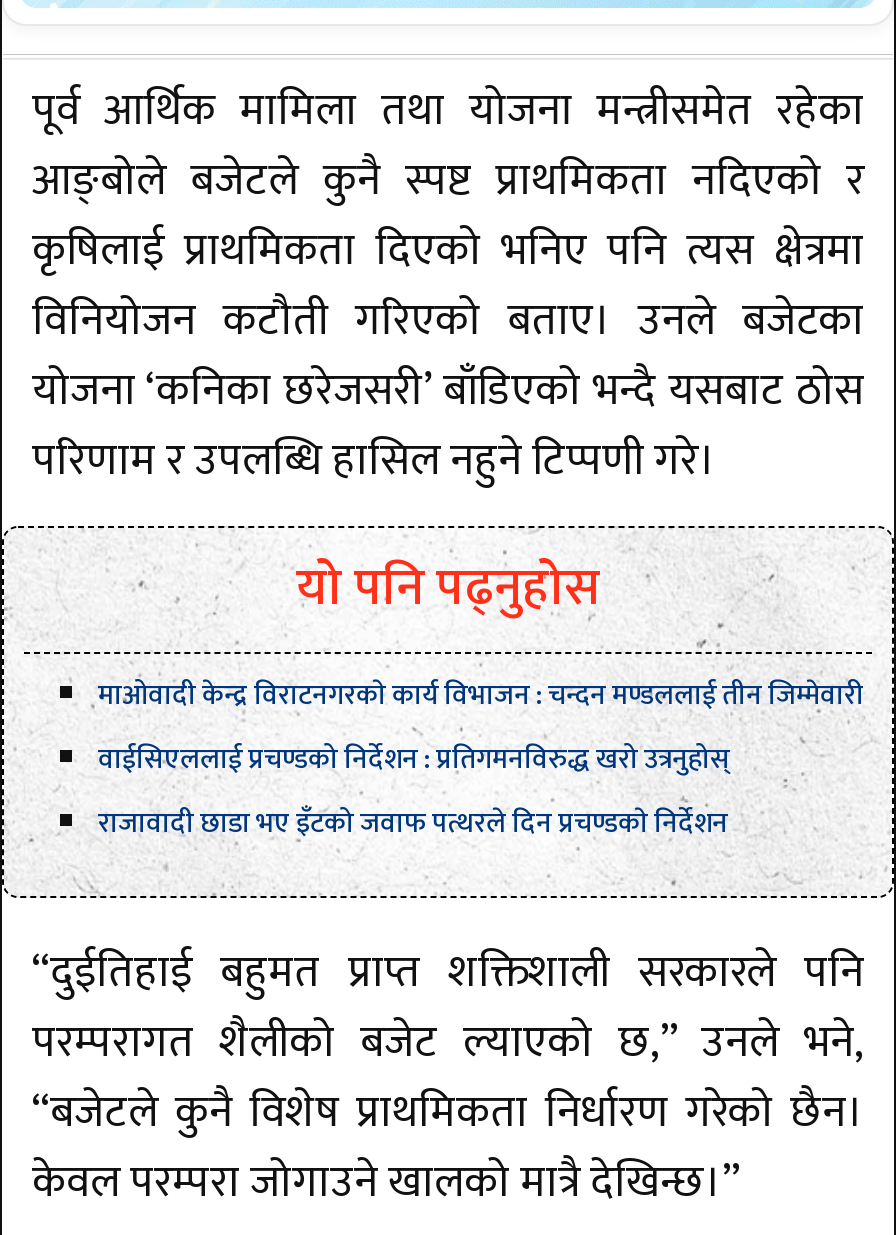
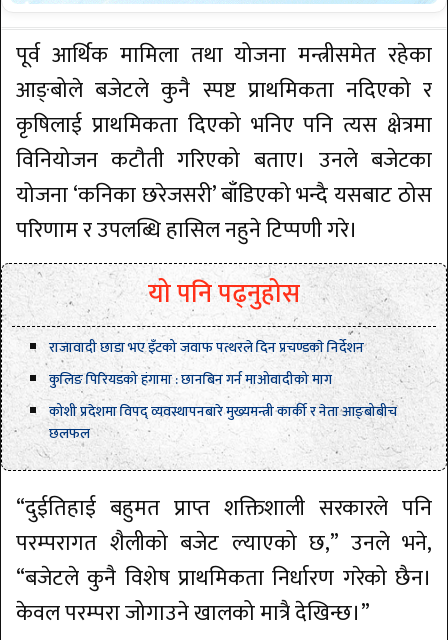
[98,672,864,782] माओवादी केन्द्र विराटनगरकाे कार्य विभाजन : चन्दन मण्डललाई तीन जिम्मेवारी | वाईसिएललाई प्रचण्डको निर्देशन : प्रतिगमनविरुद्ध खरो उत्रनुहोस् -> none
moved [98,800,728,846] -> [49,336,364,359]: राजावादी छाडा भए इँटको जवाफ पत्थरले दिन प्रचण्डकाे निर्देशन
none -> [49,368,397,445] कुलिङ पिरियडको हंगामा : छानबिन गर्न माओवादीको माग | कोशी प्रदेशमा विपद् व्यवस्थापनबारे मुख्यमन्त्री कार्की र नेता आङ्बोबीच | छलफल

